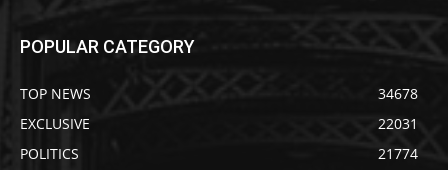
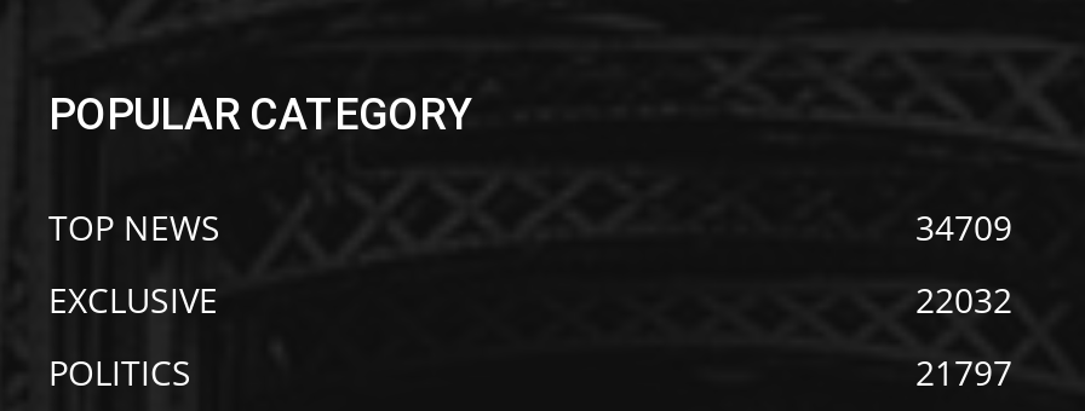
[378,84,418,103] 34678 -> [915,204,1012,250] 34709
[378,114,418,133] 22031 -> [915,277,1012,323] 22032
[378,144,418,163] 21774 -> [915,349,1012,395] 21797

